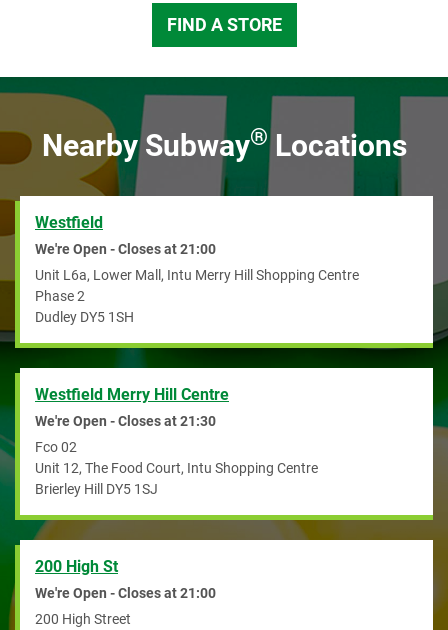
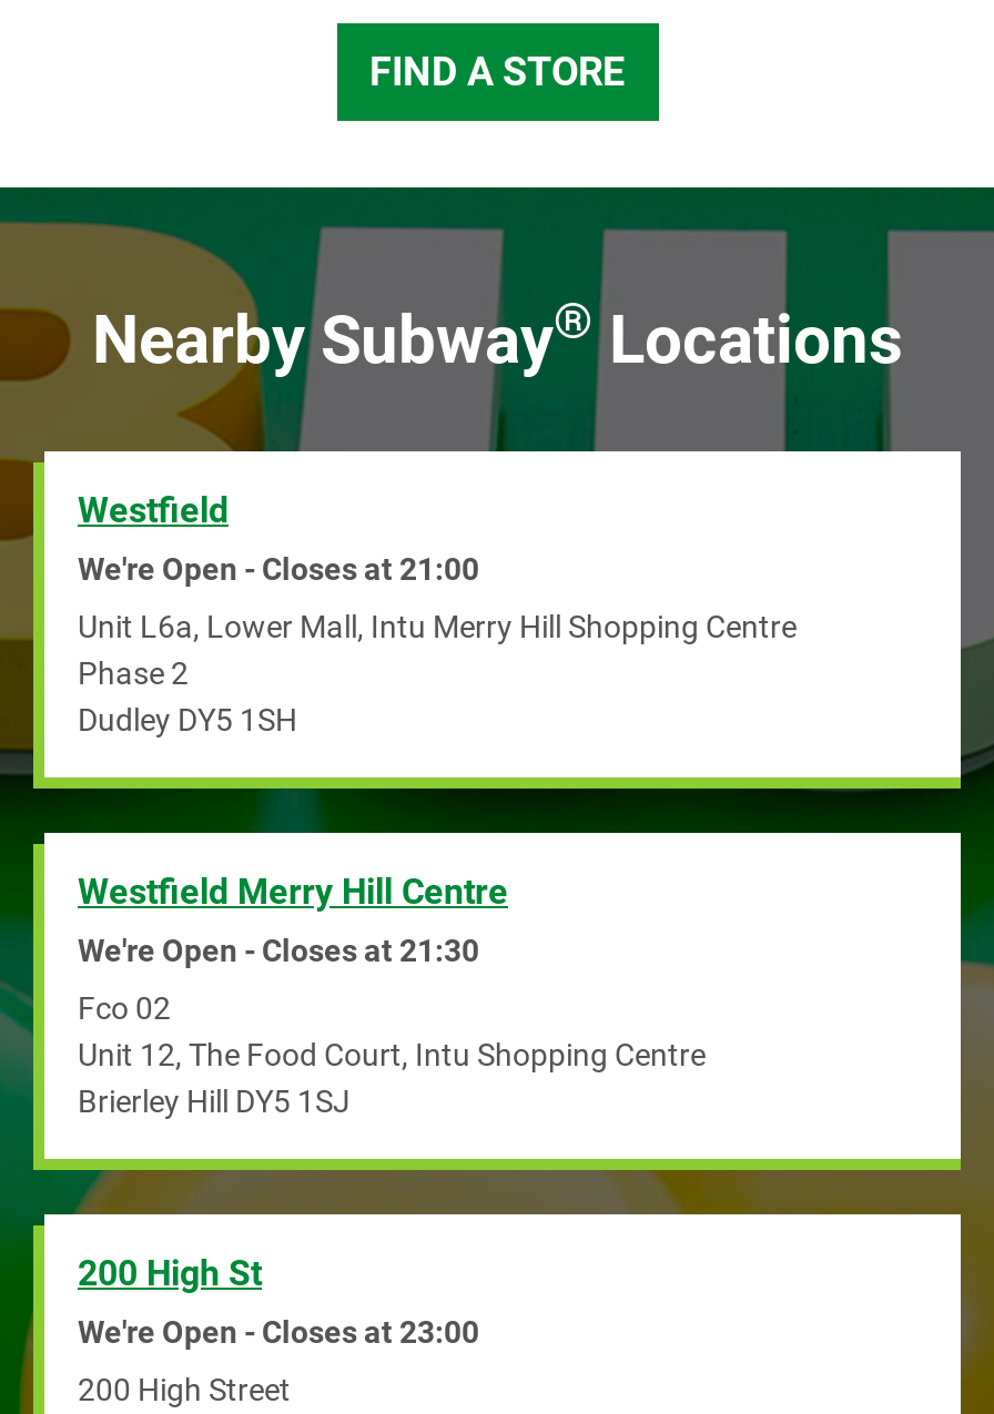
[35,585,216,601] We're Open - Closes at 21:00 -> [78,1314,479,1350] We're Open - Closes at 23:00

